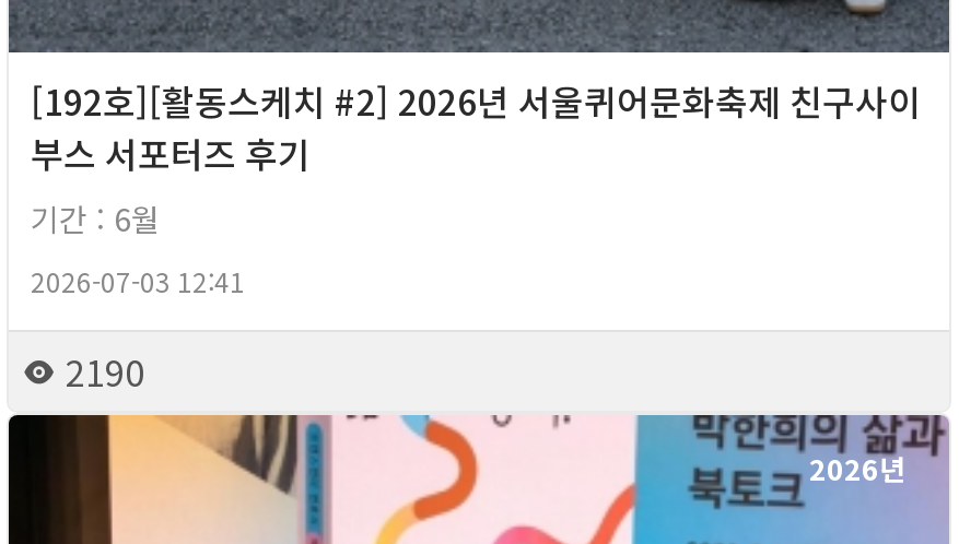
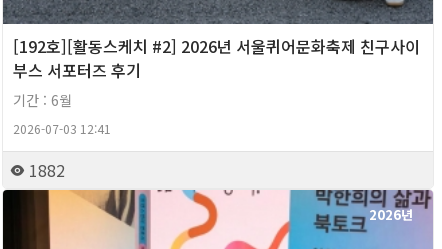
[57,345,144,397] 2190 -> [25,158,65,182] 1882

